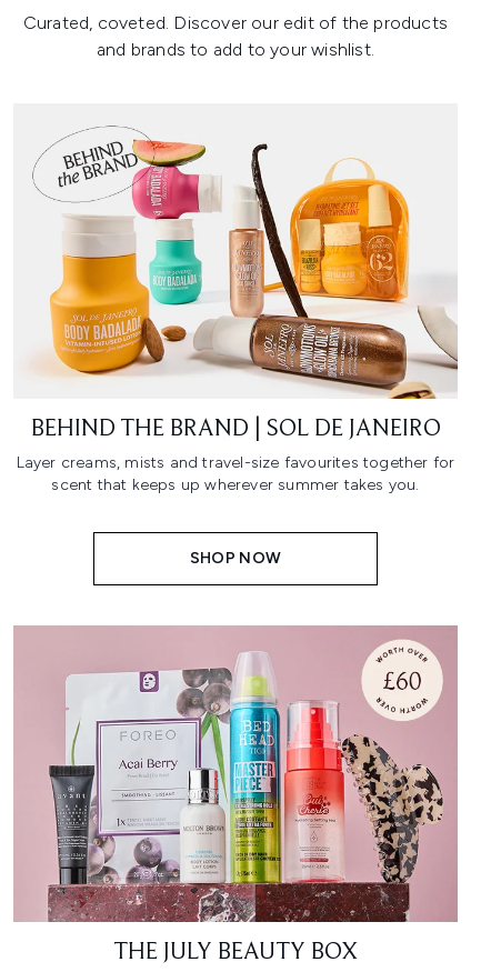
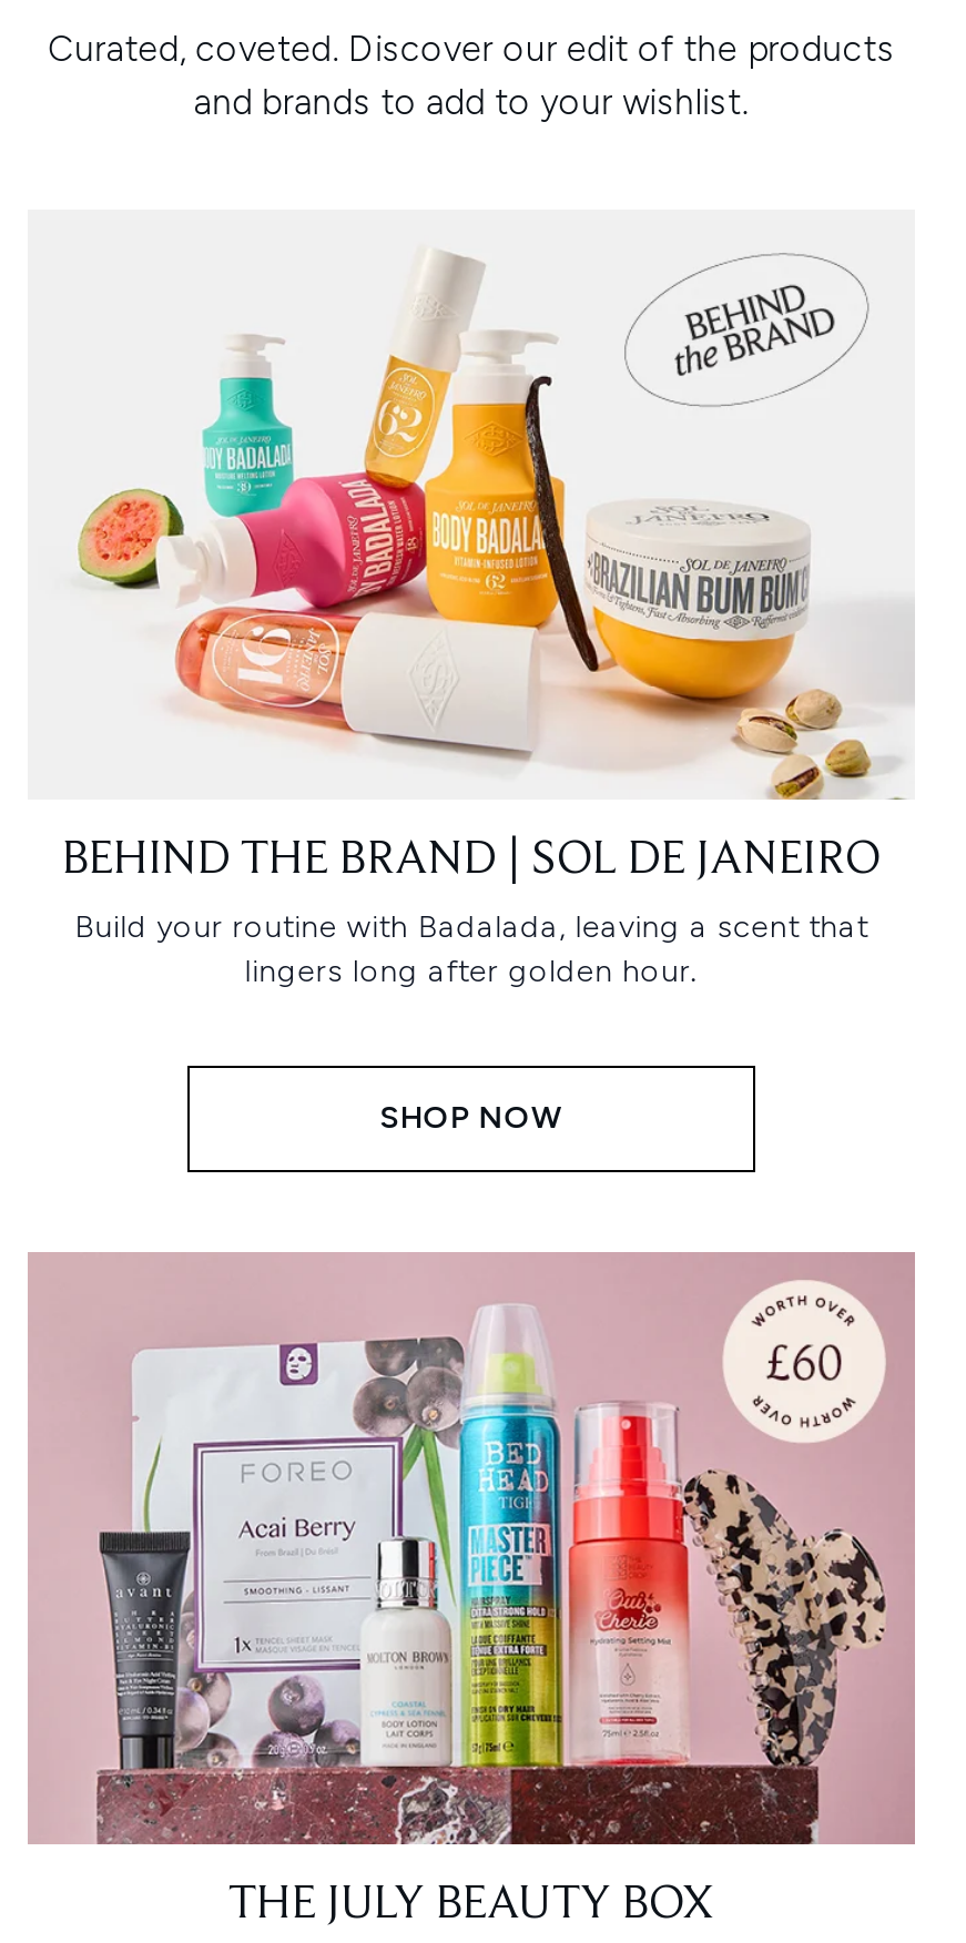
[32,126,459,400] [image] -> [77,252,915,802] [image]
[16,453,455,495] Layer creams, mists and travel-size favourites together for | scent that keeps up wherever summer takes you. -> [75,909,868,991] Build your routine with Badalada, leaving a scent that | lingers long after golden hour.

